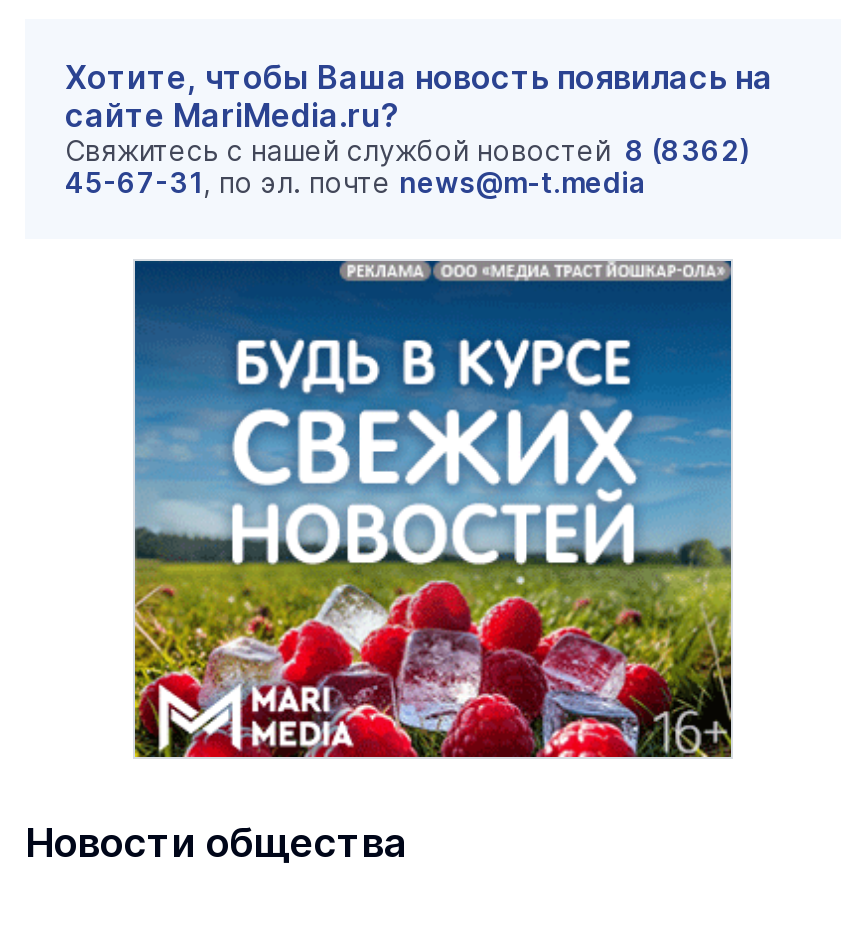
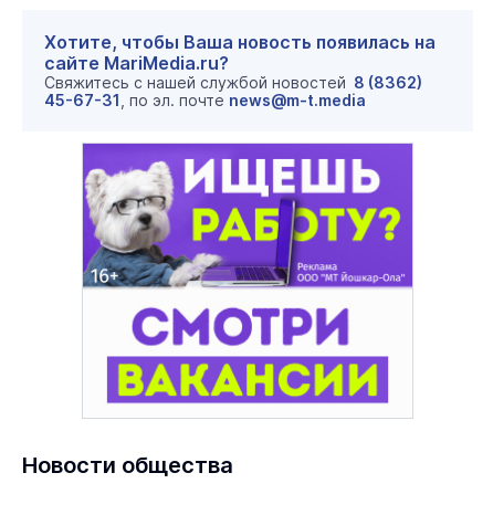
[133,259,733,759] [image] -> [82,143,413,418] [image]

